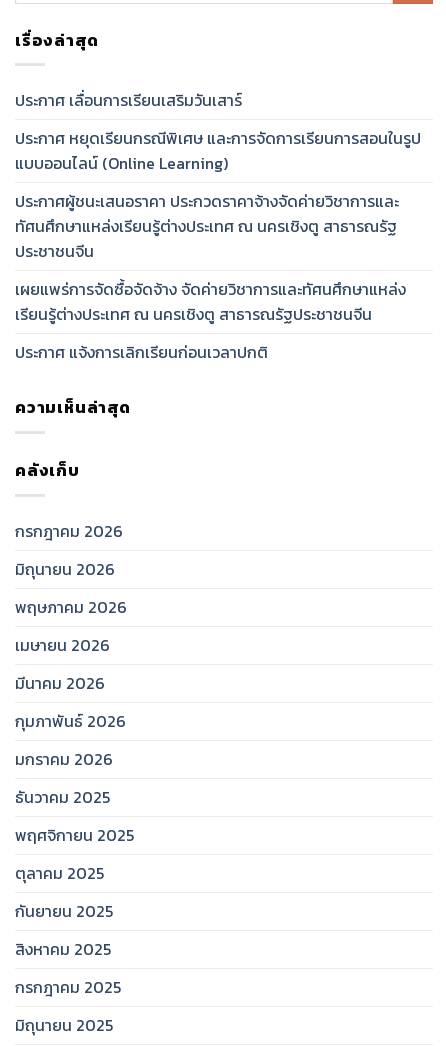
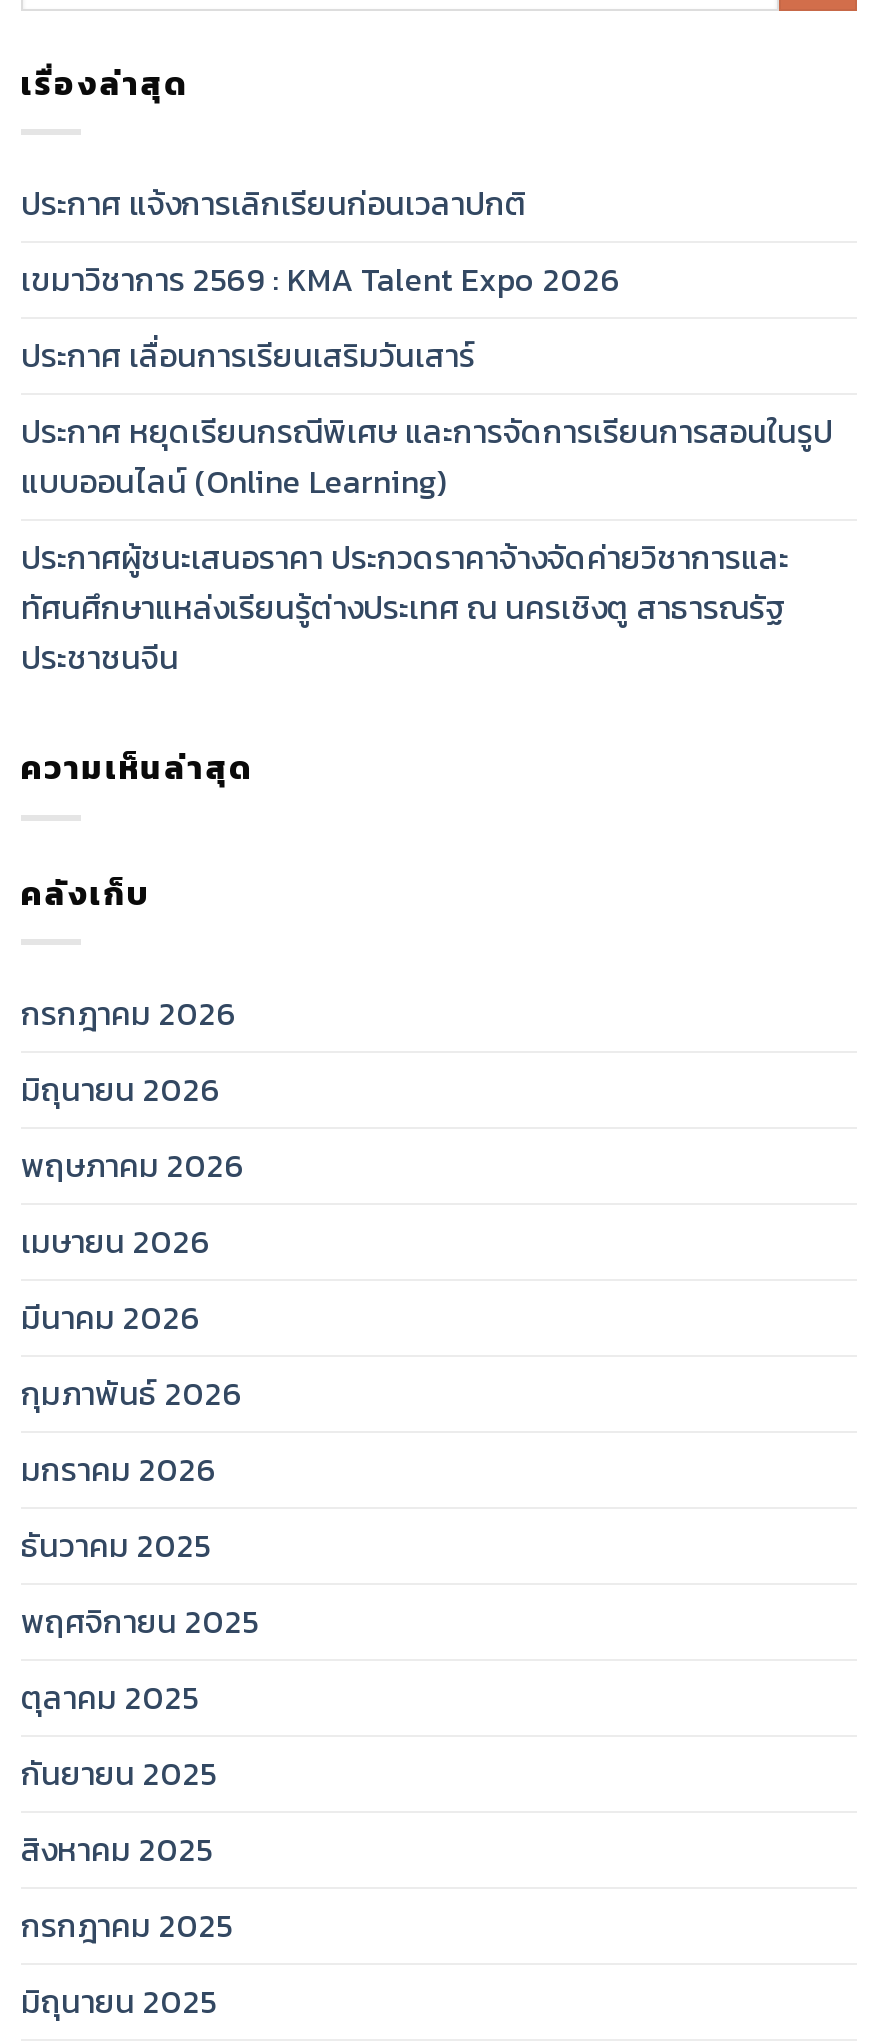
none -> [21,255,621,303] เขมาวิชาการ 2569 : KMA Talent Expo 2026
moved [15,88,421,263] -> [21,331,833,681]: ประกาศ เลื่อนการเรียนเสริมวันเสาร์ | ประกาศ หยุดเรียนกรณีพิเศษ และการจัดการเรียนการสอนในรูป | แบบออนไลน์ (Online Learning) | ประกาศผู้ชนะเสนอราคา ประกวดราคาจ้างจัดค่ายวิชาการและ | ทัศนศึกษาแหล่งเรียนรู้ต่างประเทศ ณ นครเชิงตู สาธารณรัฐ | ประชาชนจีน
[15,277,406,326] เผยแพร่การจัดซื้อจัดจ้าง จัดค่ายวิชาการและทัศนศึกษาแหล่ง | เรียนรู้ต่างประเทศ ณ นครเชิงตู สาธารณรัฐประชาชนจีน -> none
moved [15,340,268,364] -> [21,179,527,227]: ประกาศ แจ้งการเลิกเรียนก่อนเวลาปกติ

